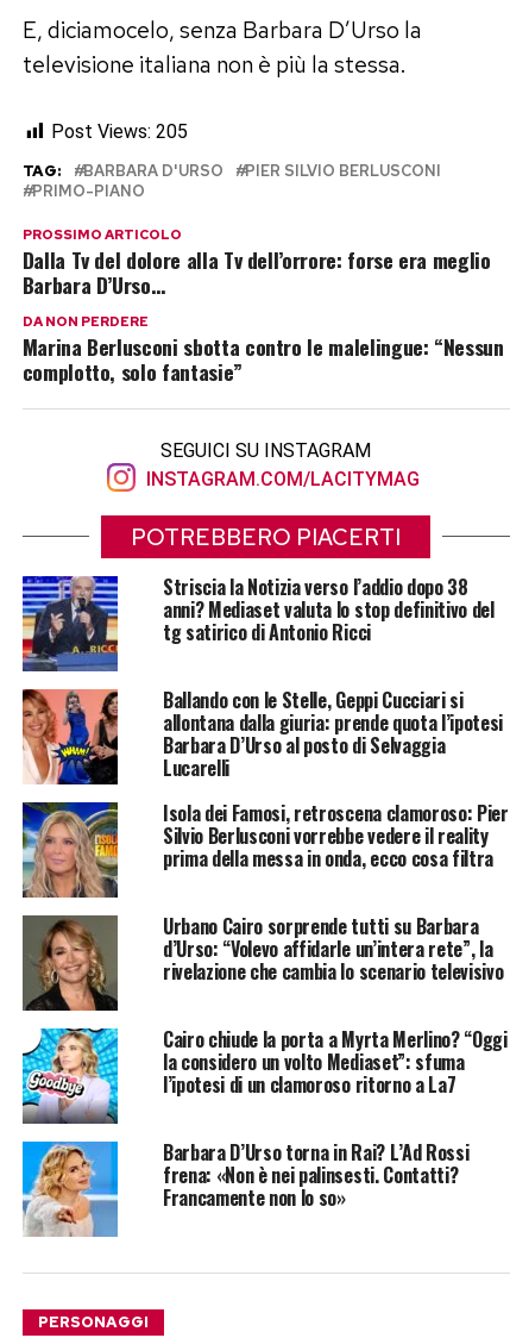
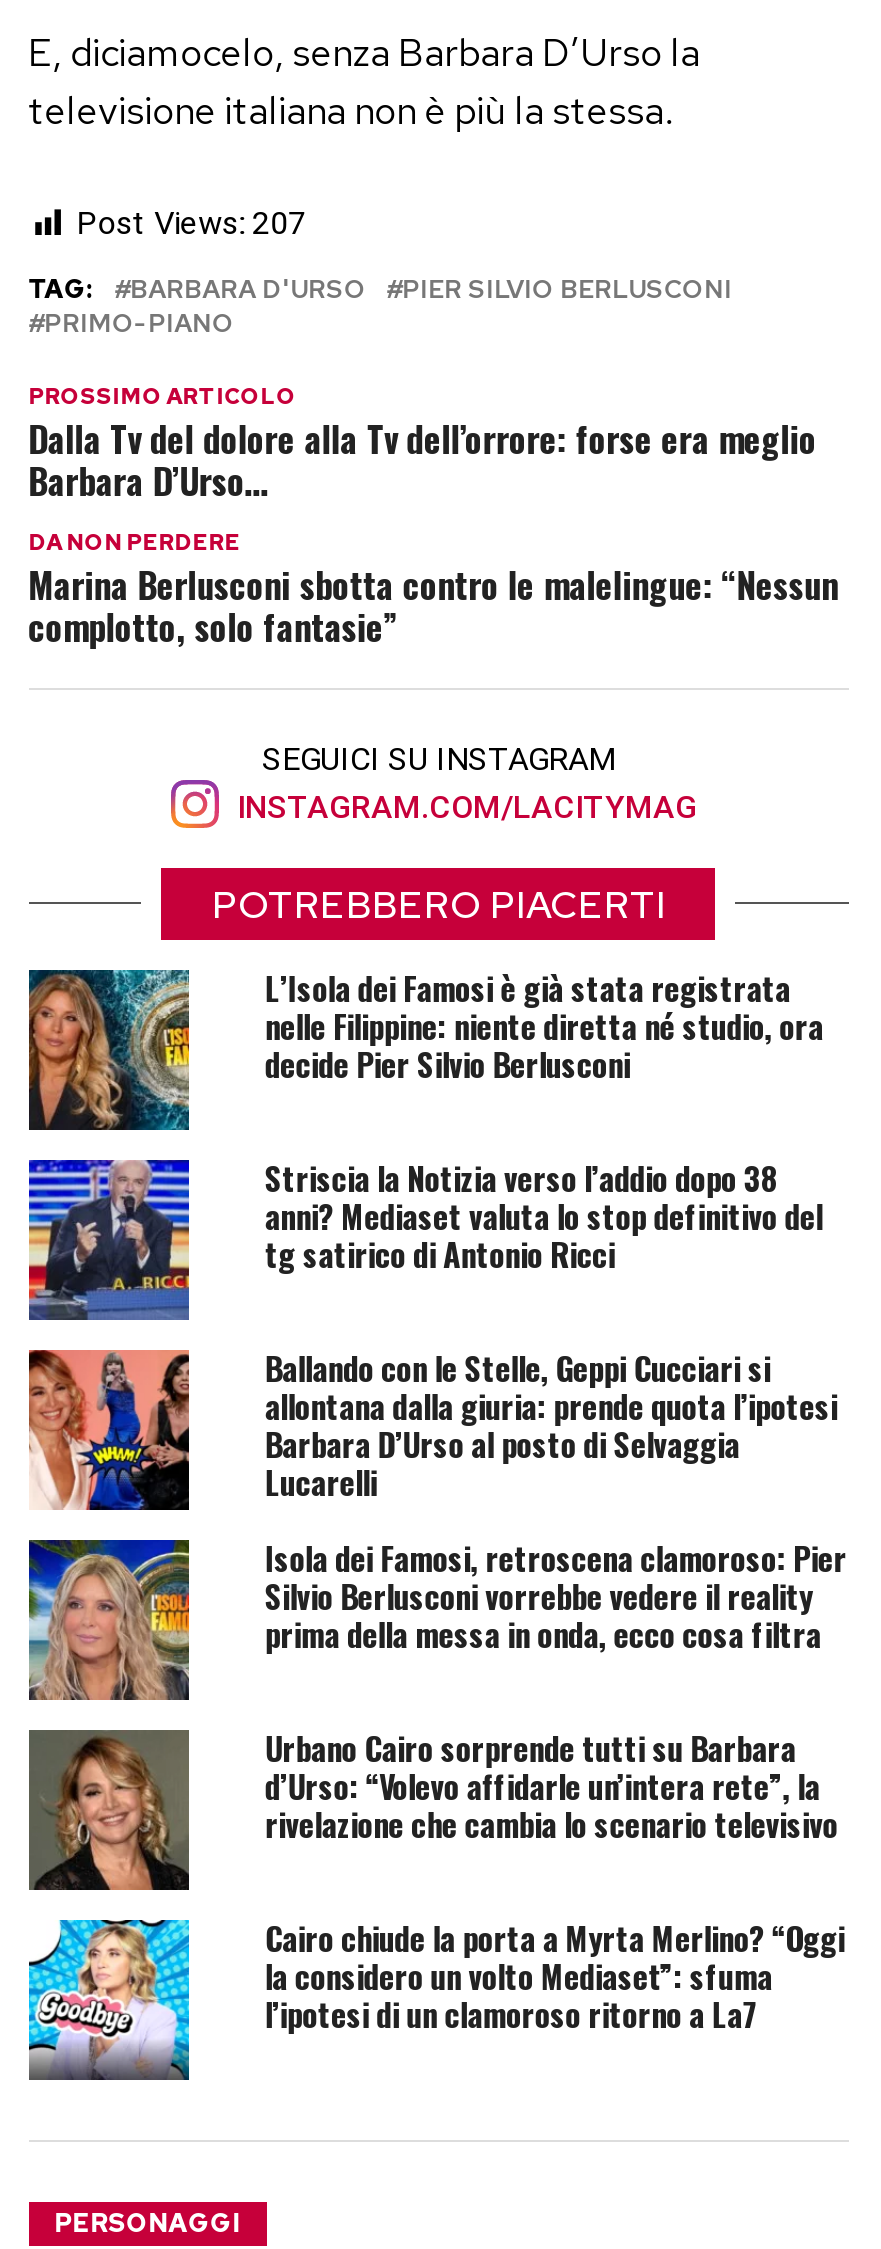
[51,120,187,143] Post Views: 205 -> [76,204,306,242] Post Views: 207
none -> [27,965,823,1132] [image] | L’Isola dei Famosi è già stata registrata | nelle Filippine: niente diretta né studio, ora | decide Pier Silvio Berlusconi
moved [20,573,509,1099] -> [25,1155,847,2039]: [image] | Striscia la Notizia verso l’addio dopo 38 | anni? Mediaset valuta lo stop definitivo del | ... | la considero un volto Mediaset”: sfuma | l’ipotesi di un clamoroso ritorno a La7
[21,1138,469,1238] [image] | Barbara D’Urso torna in Rai? L’Ad Rossi | frena: «Non è nei palinsesti. Contatti? | Francamente non lo so» -> none

